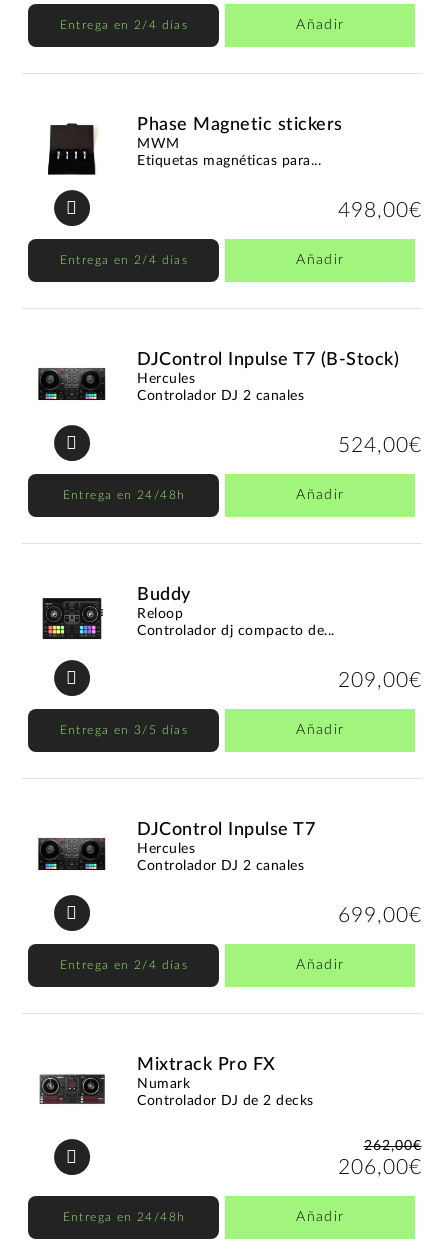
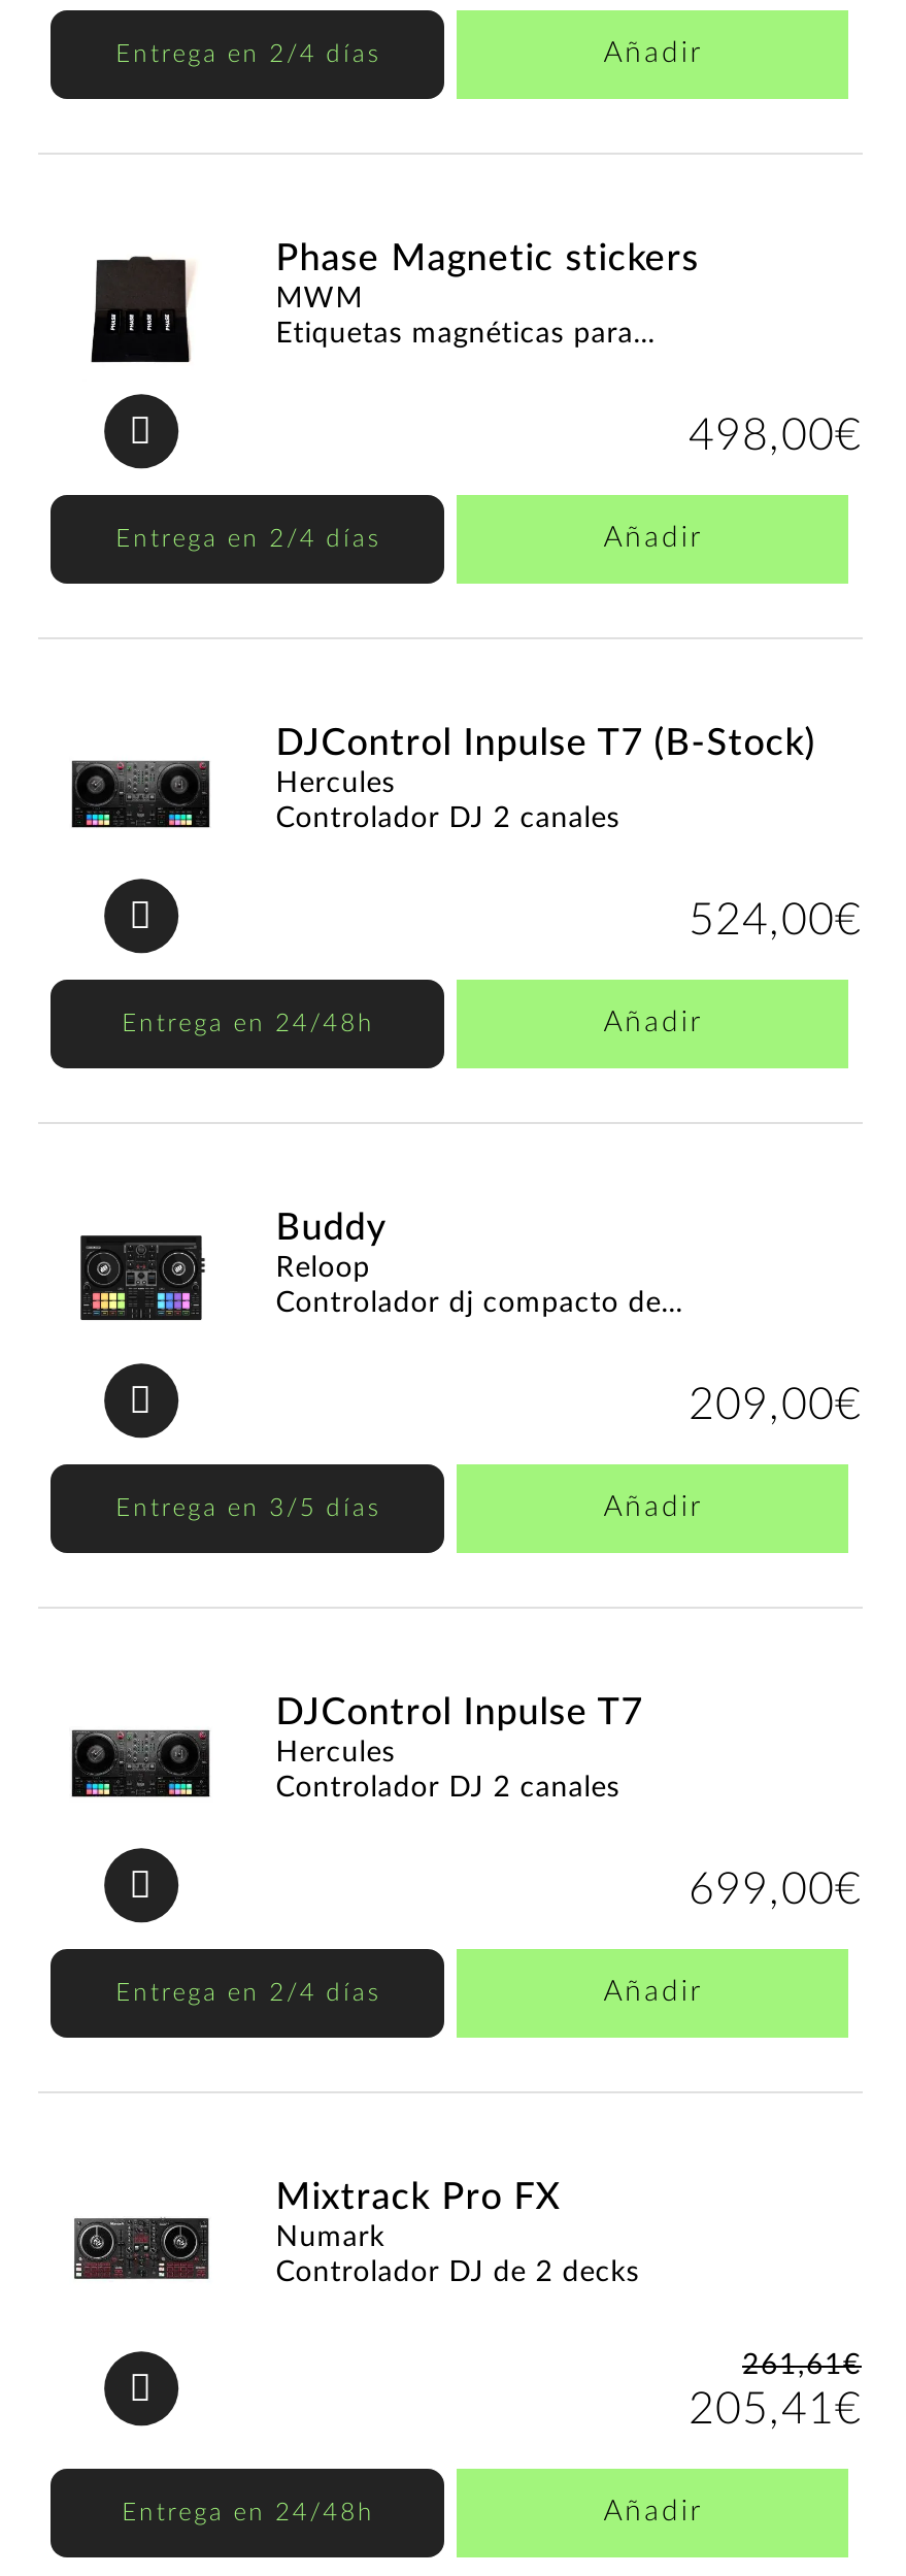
[363,1139,421,1153] 262,00€ -> [742,2351,862,2380] 261,61€
[337,1157,421,1178] 206,00€ -> [689,2388,862,2431] 205,41€

